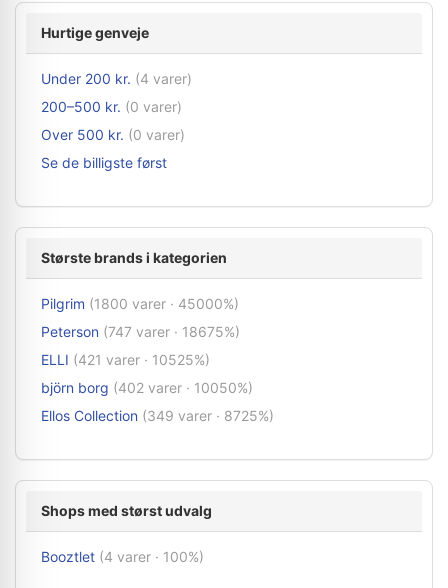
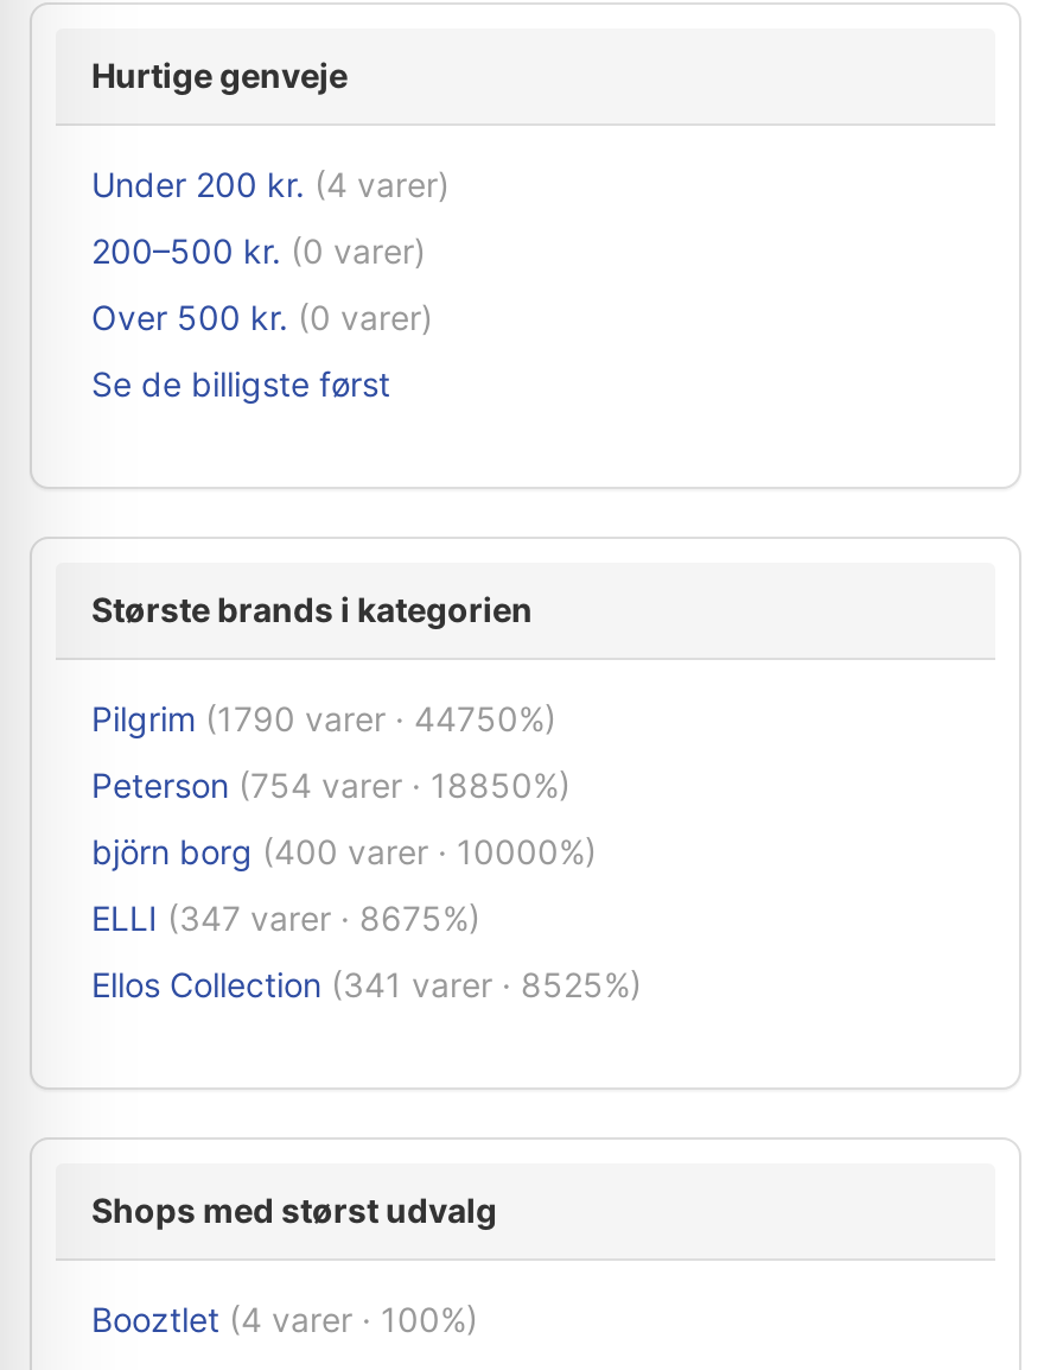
[41,295,239,312] Pilgrim (1800 varer · 45000%) -> [91,698,556,738] Pilgrim (1790 varer · 44750%)
[41,323,240,340] Peterson (747 varer · 18675%) -> [91,765,571,805] Peterson (754 varer · 18850%)
[41,351,210,368] ELLI (421 varer · 10525%) -> [91,831,597,871] björn borg (400 varer · 10000%)
[41,379,253,396] björn borg (402 varer · 10050%) -> [91,898,480,938] ELLI (347 varer · 8675%)
[41,407,274,424] Ellos Collection (349 varer · 8725%) -> [91,964,642,1004] Ellos Collection (341 varer · 8525%)

